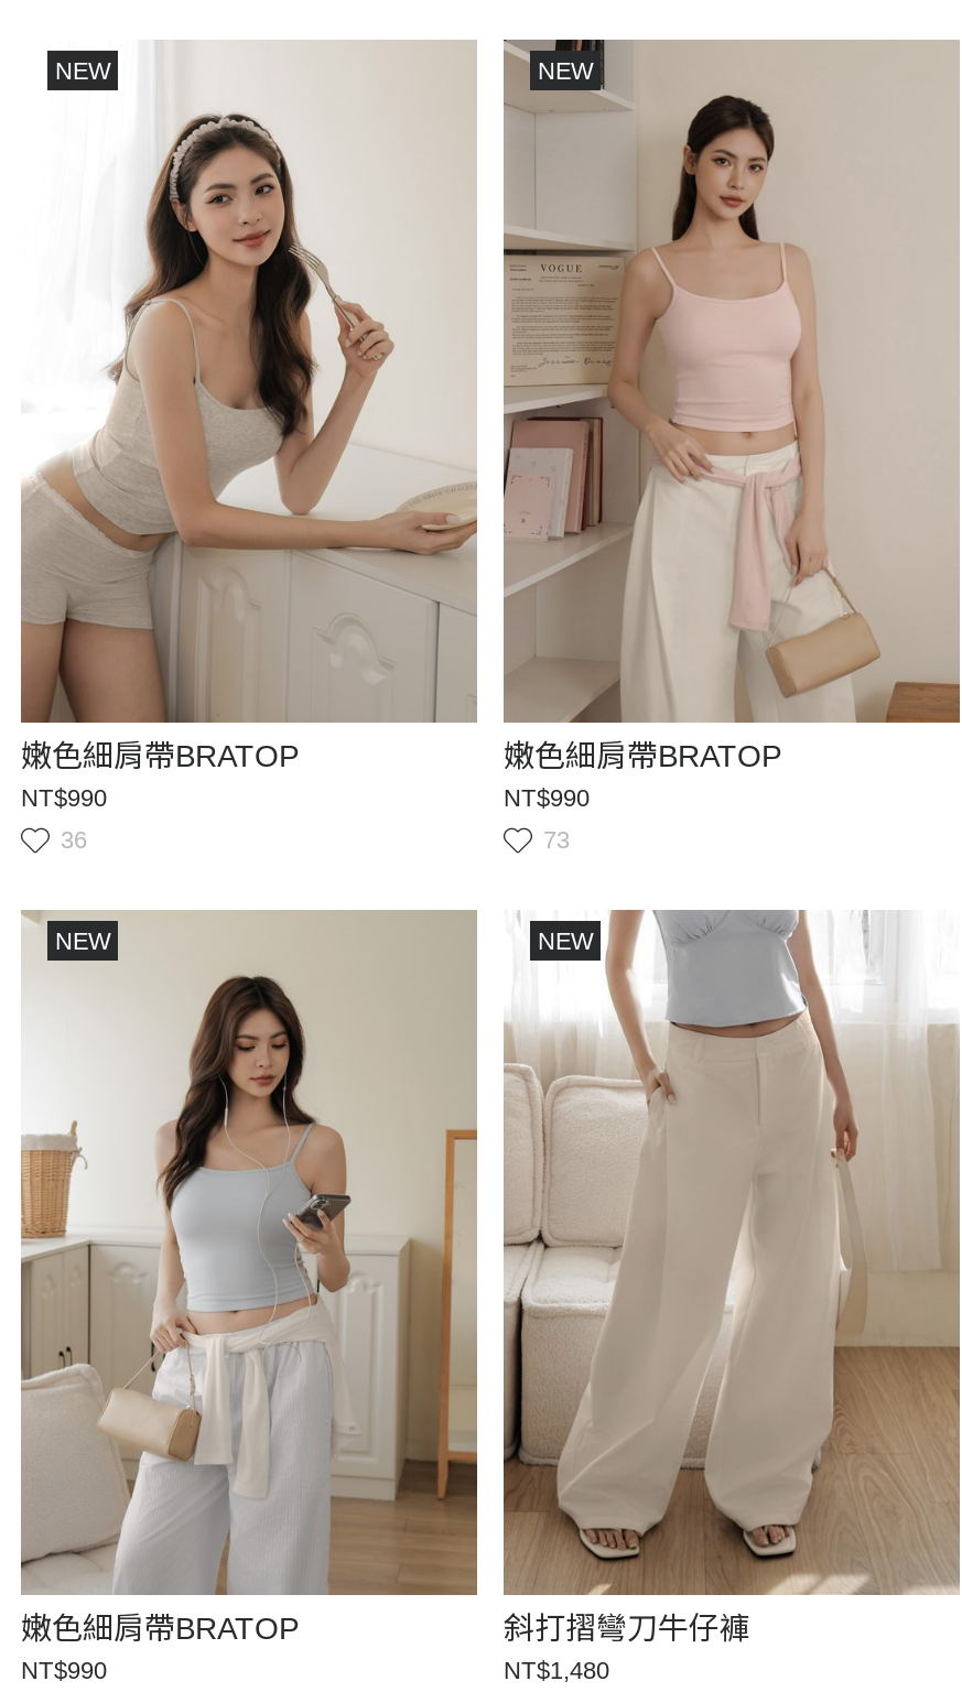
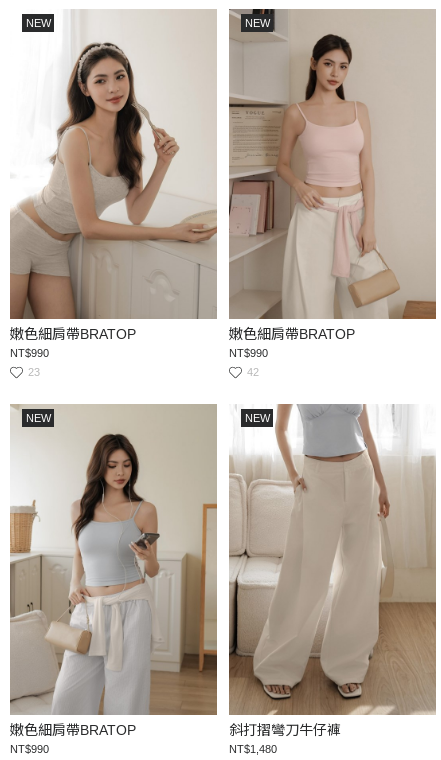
[61,827,87,853] 36 -> [28,366,40,378] 23
[543,827,570,853] 73 -> [247,366,259,378] 42

